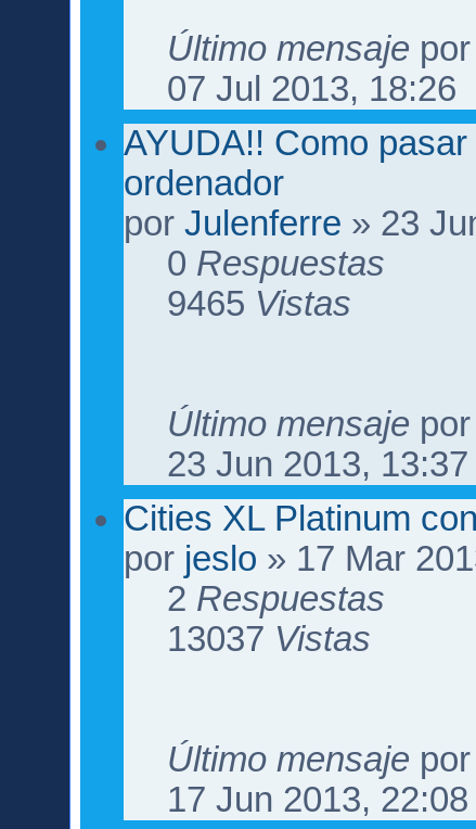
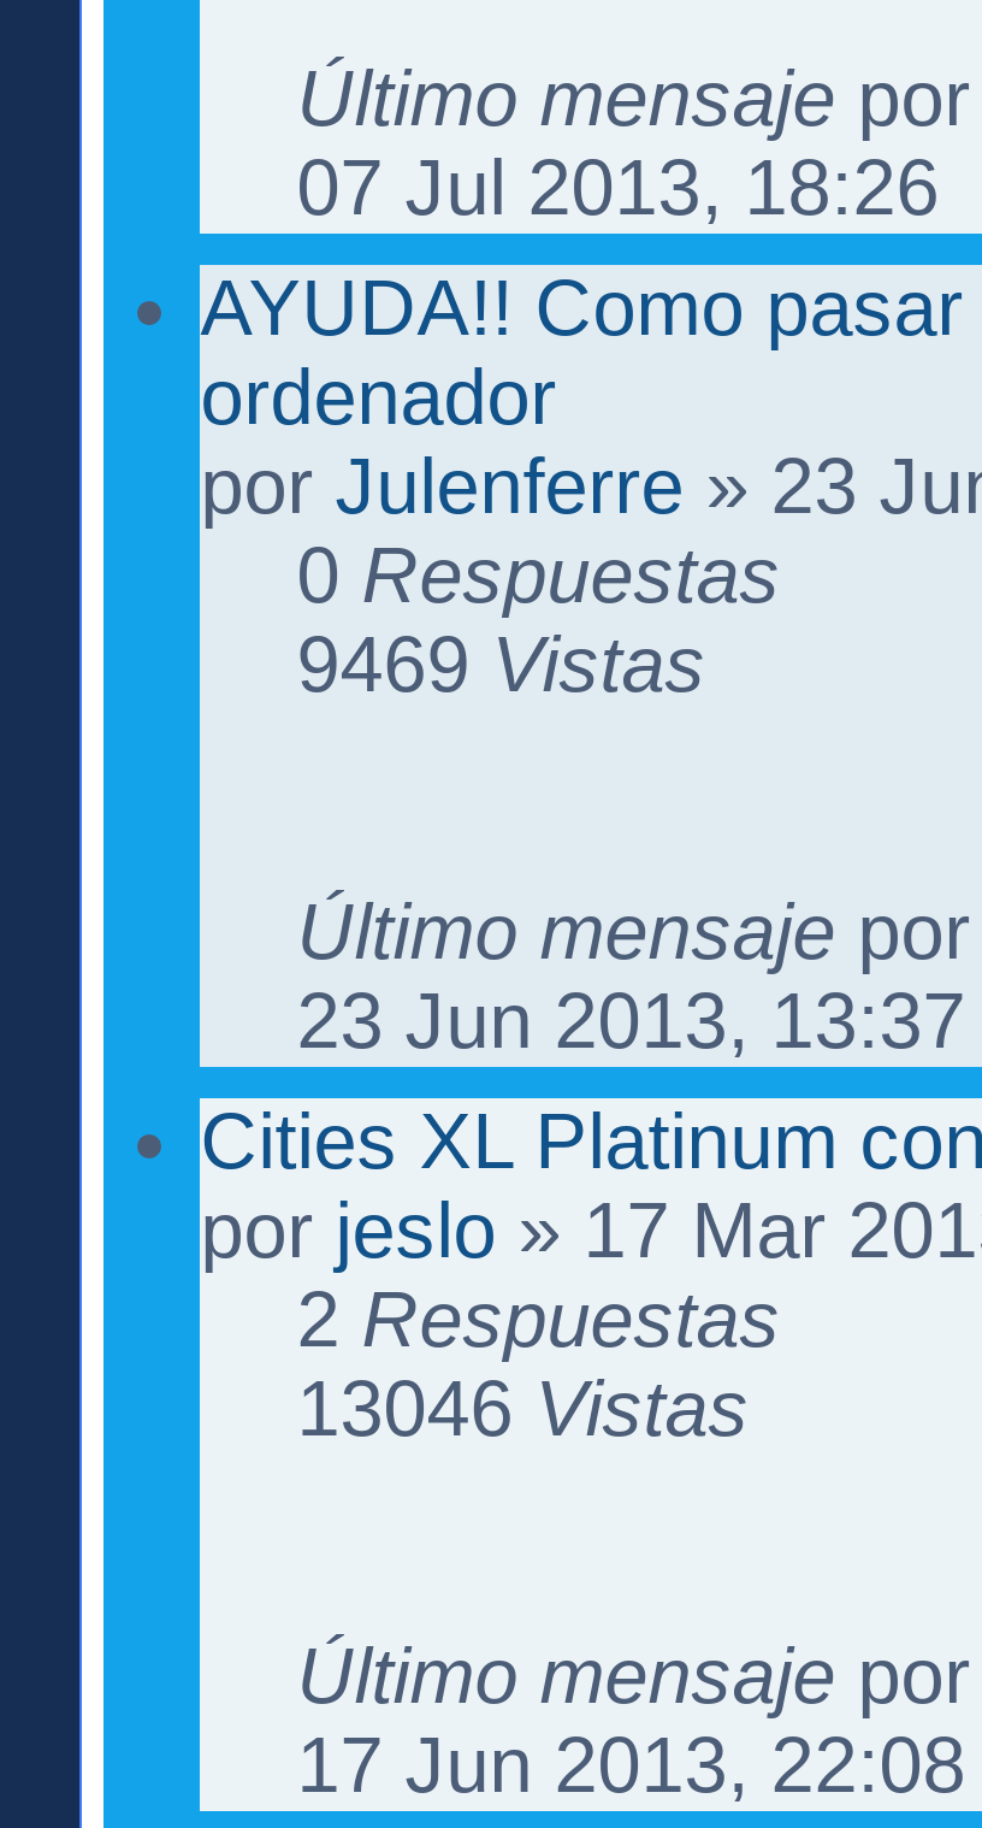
[167,284,352,323] 9465 Vistas -> [297,621,706,708] 9469 Vistas
[167,620,371,659] 13037 Vistas -> [297,1366,749,1453] 13046 Vistas

